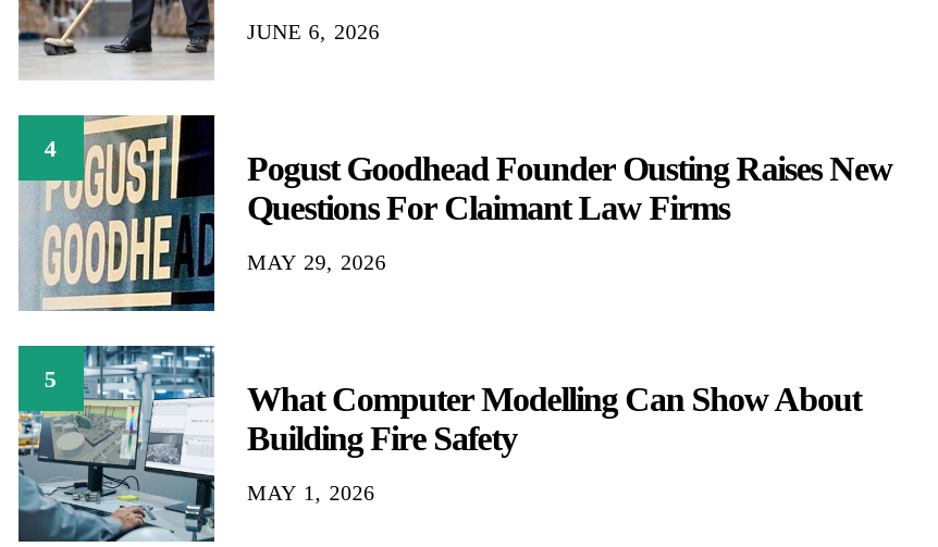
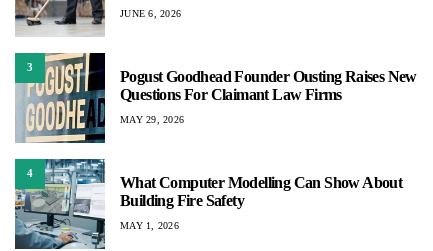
[44,133,58,159] 4 -> [27,61,33,73] 3
[44,364,58,390] 5 -> [27,167,33,179] 4

